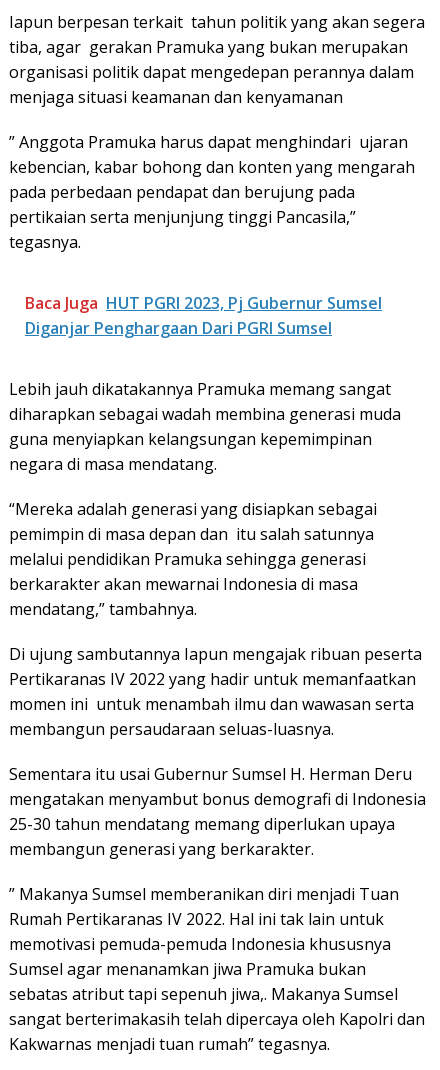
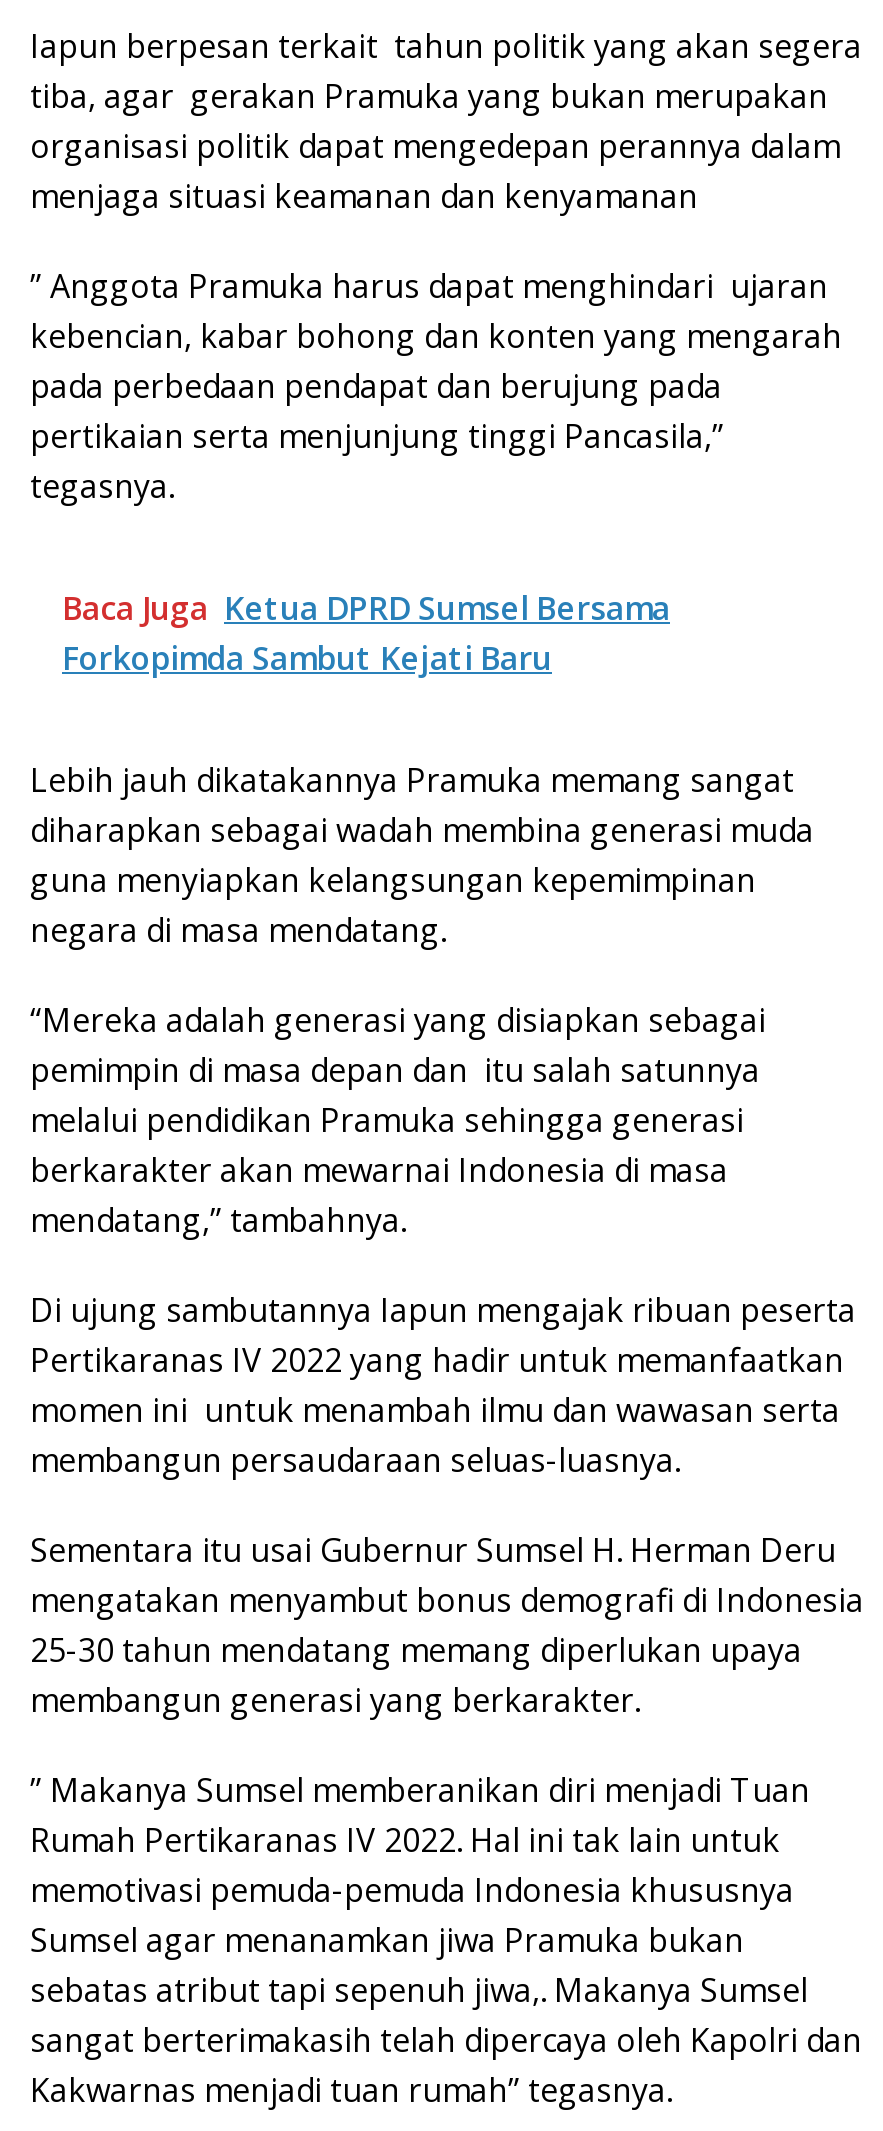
[25,292,382,339] Baca Juga HUT PGRI 2023, Pj Gubernur Sumsel | Diganjar Penghargaan Dari PGRI Sumsel -> [62,586,670,680] Baca Juga Ketua DPRD Sumsel Bersama | Forkopimda Sambut Kejati Baru

